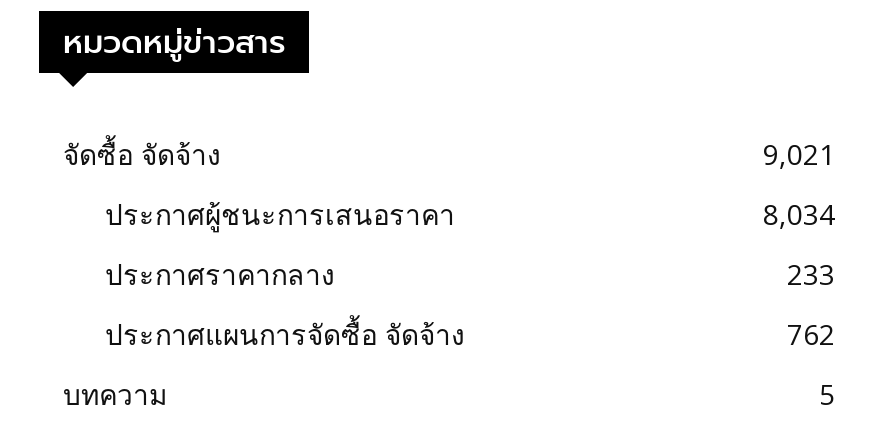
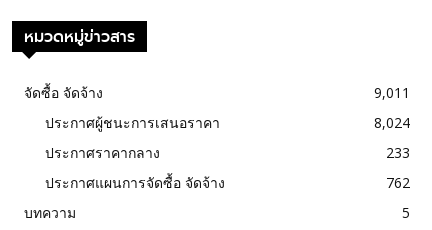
[763,135,835,173] 9,021 -> [374,83,410,102] 9,011
[763,195,835,233] 8,034 -> [374,113,410,132] 8,024

